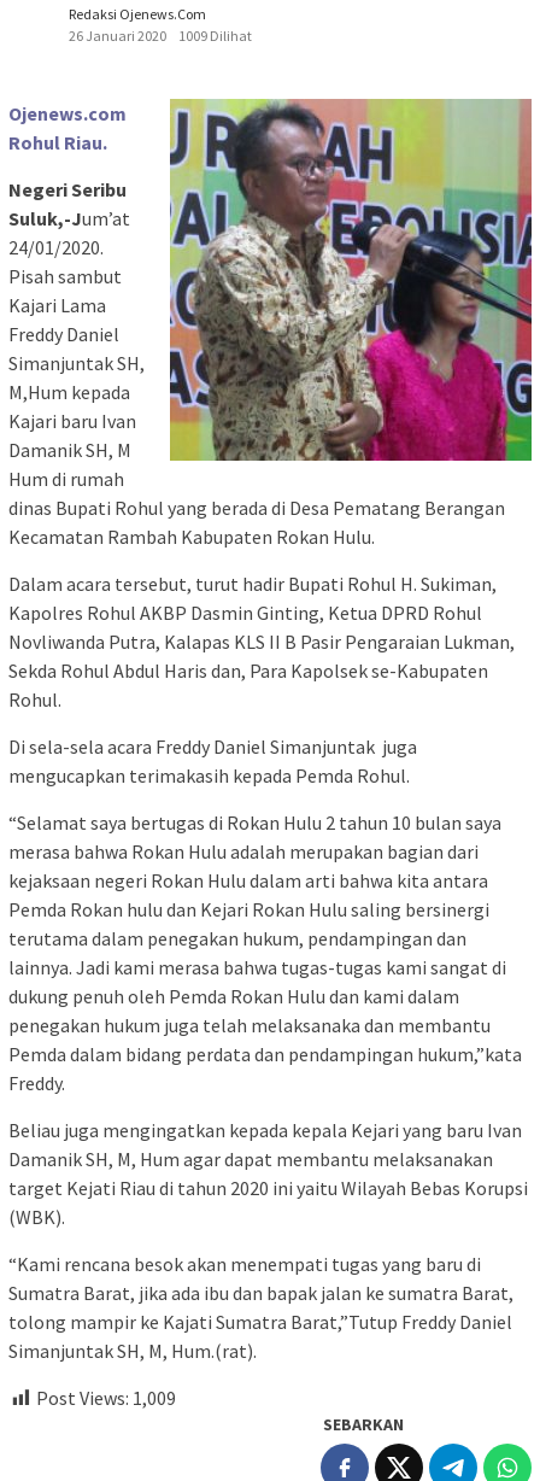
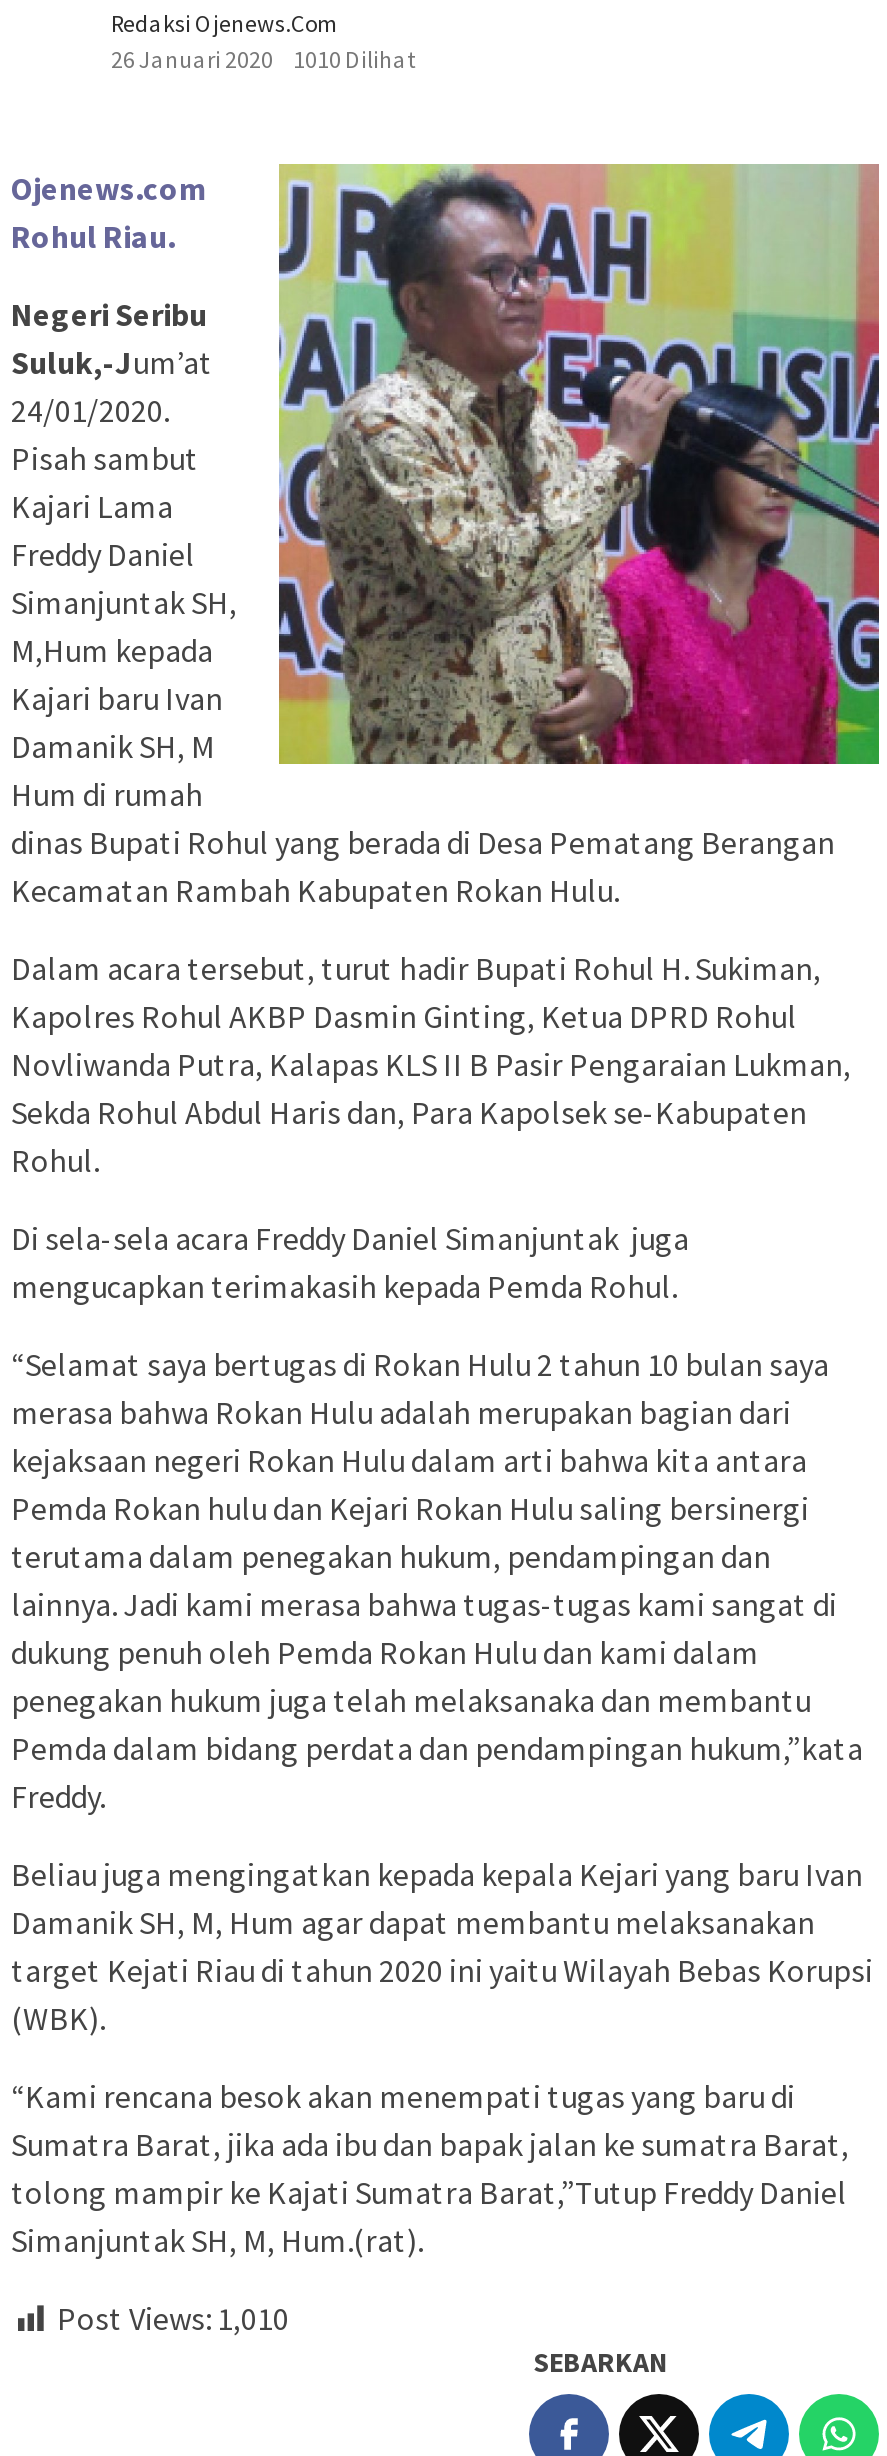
[69,27,252,45] 26 Januari 2020 1009 Dilihat -> [111,45,415,75] 26 Januari 2020 1010 Dilihat
[36,1386,176,1410] Post Views: 1,009 -> [57,2299,289,2339] Post Views: 1,010

